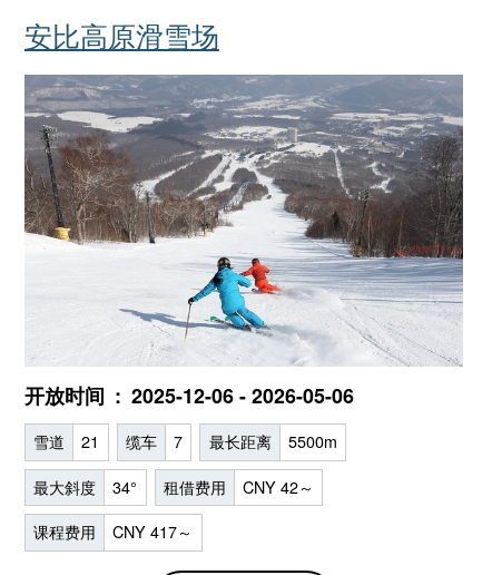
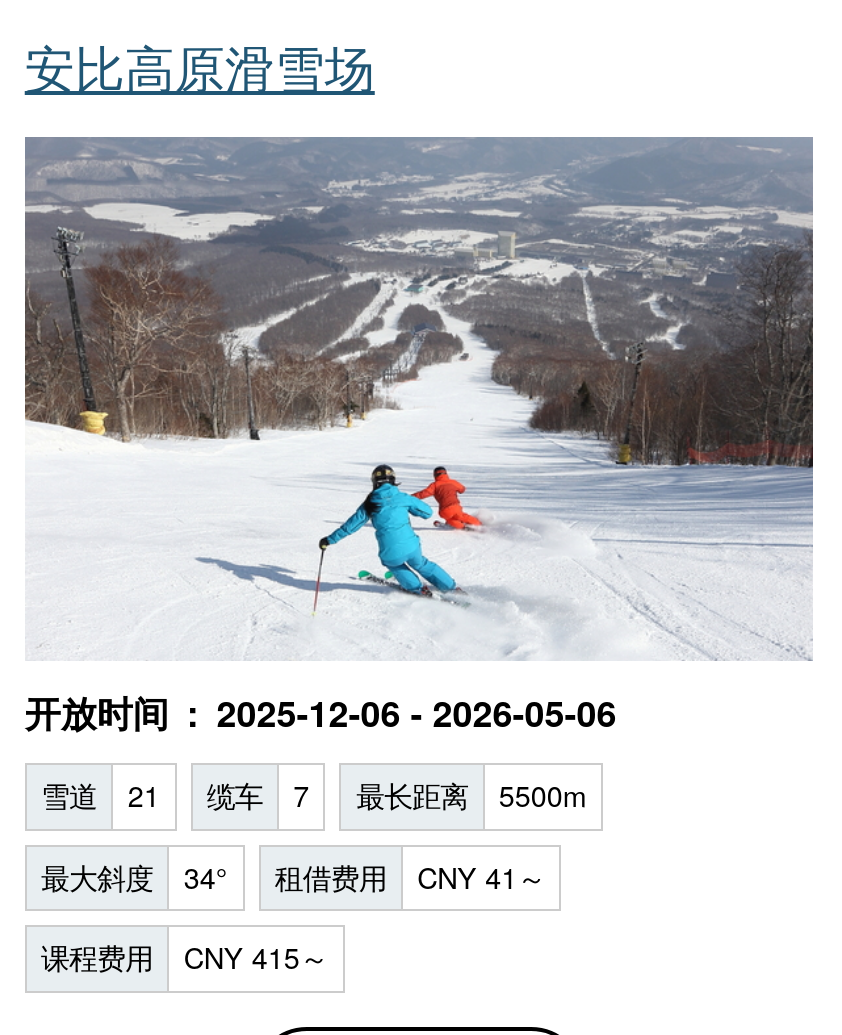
[33,476,314,498] 最大斜度 34° 租借费用 CNY 42～ -> [41,857,545,897] 最大斜度 34° 租借费用 CNY 41～
[33,521,193,543] 课程费用 CNY 417～ -> [41,938,328,978] 课程费用 CNY 415～

